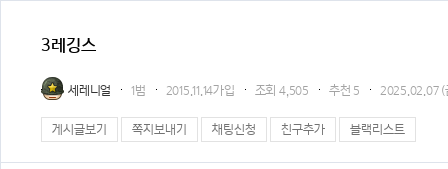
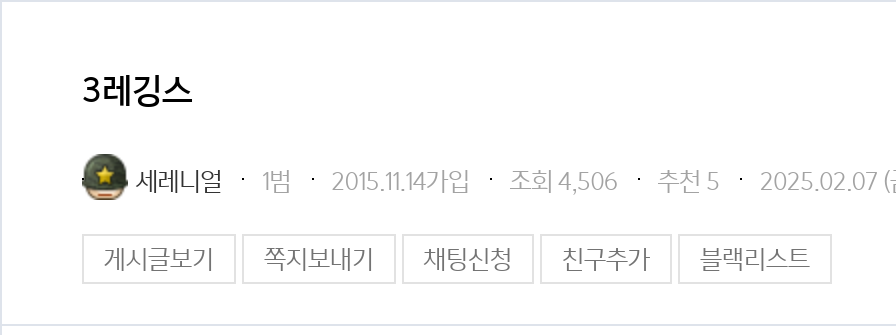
[255,83,309,98] 조회 4,505 -> [509,166,618,196] 조회 4,506

